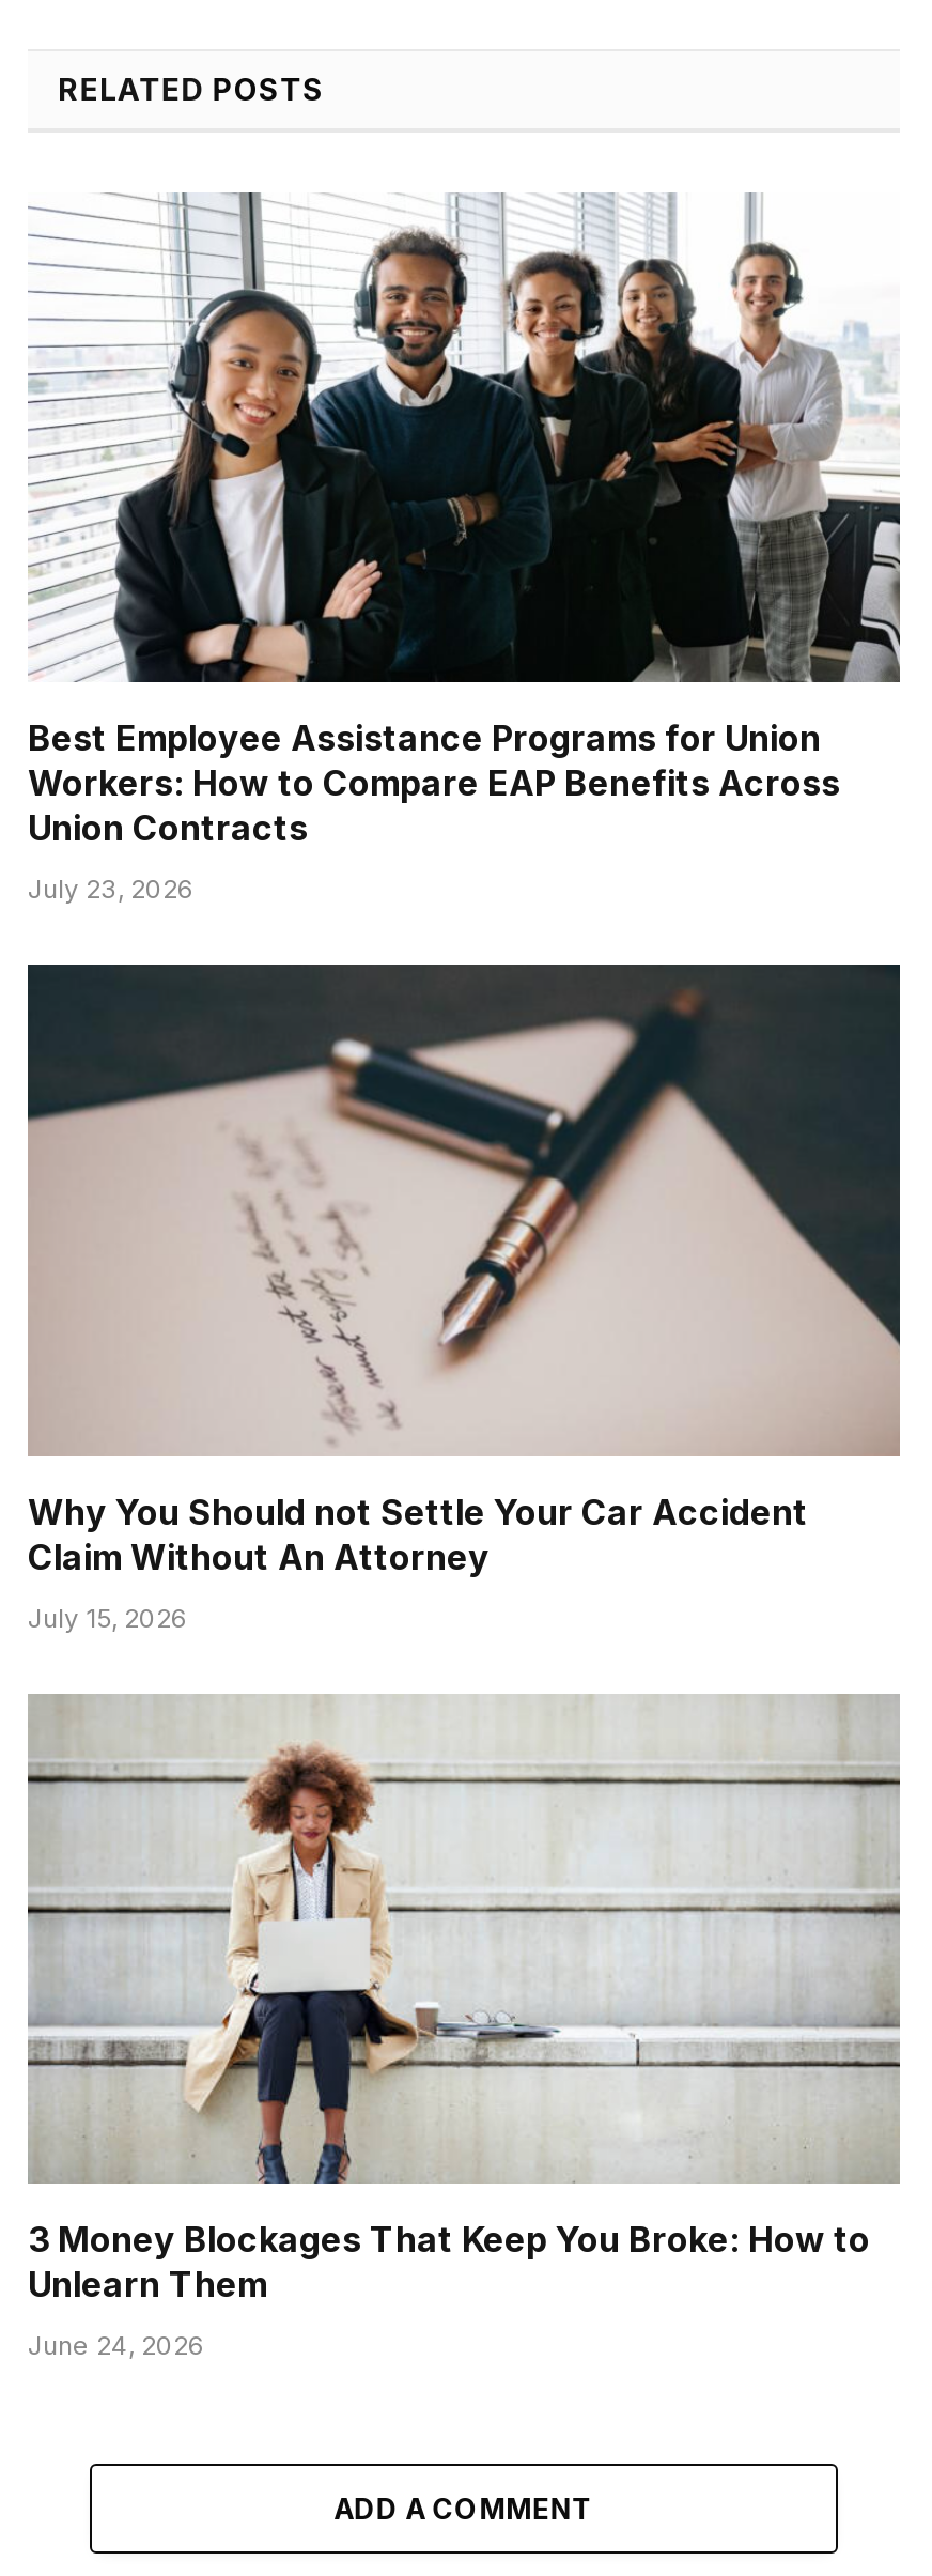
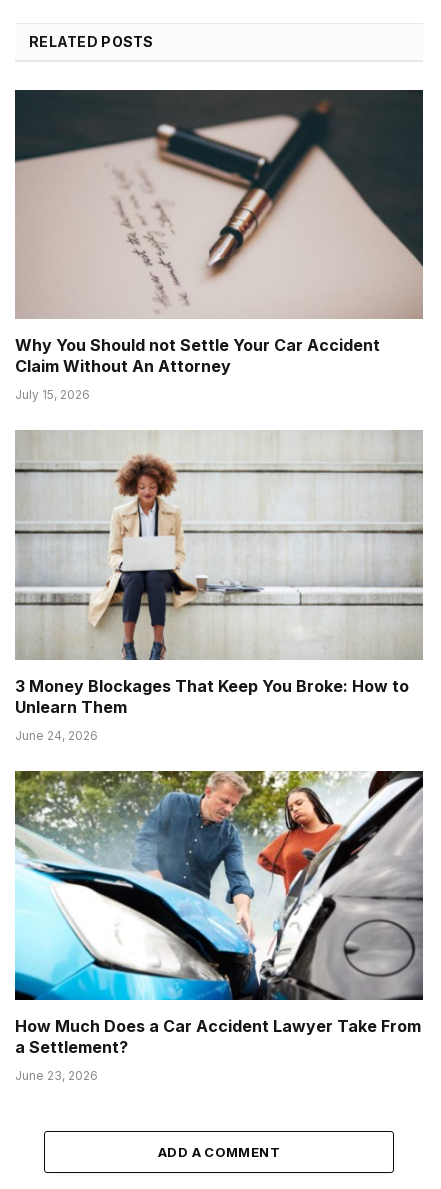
[28,192,900,906] [image] | Best Employee Assistance Programs for Union | Workers: How to Compare EAP Benefits Across | Union Contracts | July 23, 2026 -> none
moved [28,977,900,2362] -> [15,95,423,743]: [image] | Why You Should not Settle Your Car Accident | Claim Without An Attorney | July 15, 2026 | 3 Money Blockages That Keep You Broke: How to | Unlearn Them | June 24, 2026
none -> [14,770,424,1083] [image] | How Much Does a Car Accident Lawyer Take From | a Settlement? | June 23, 2026

